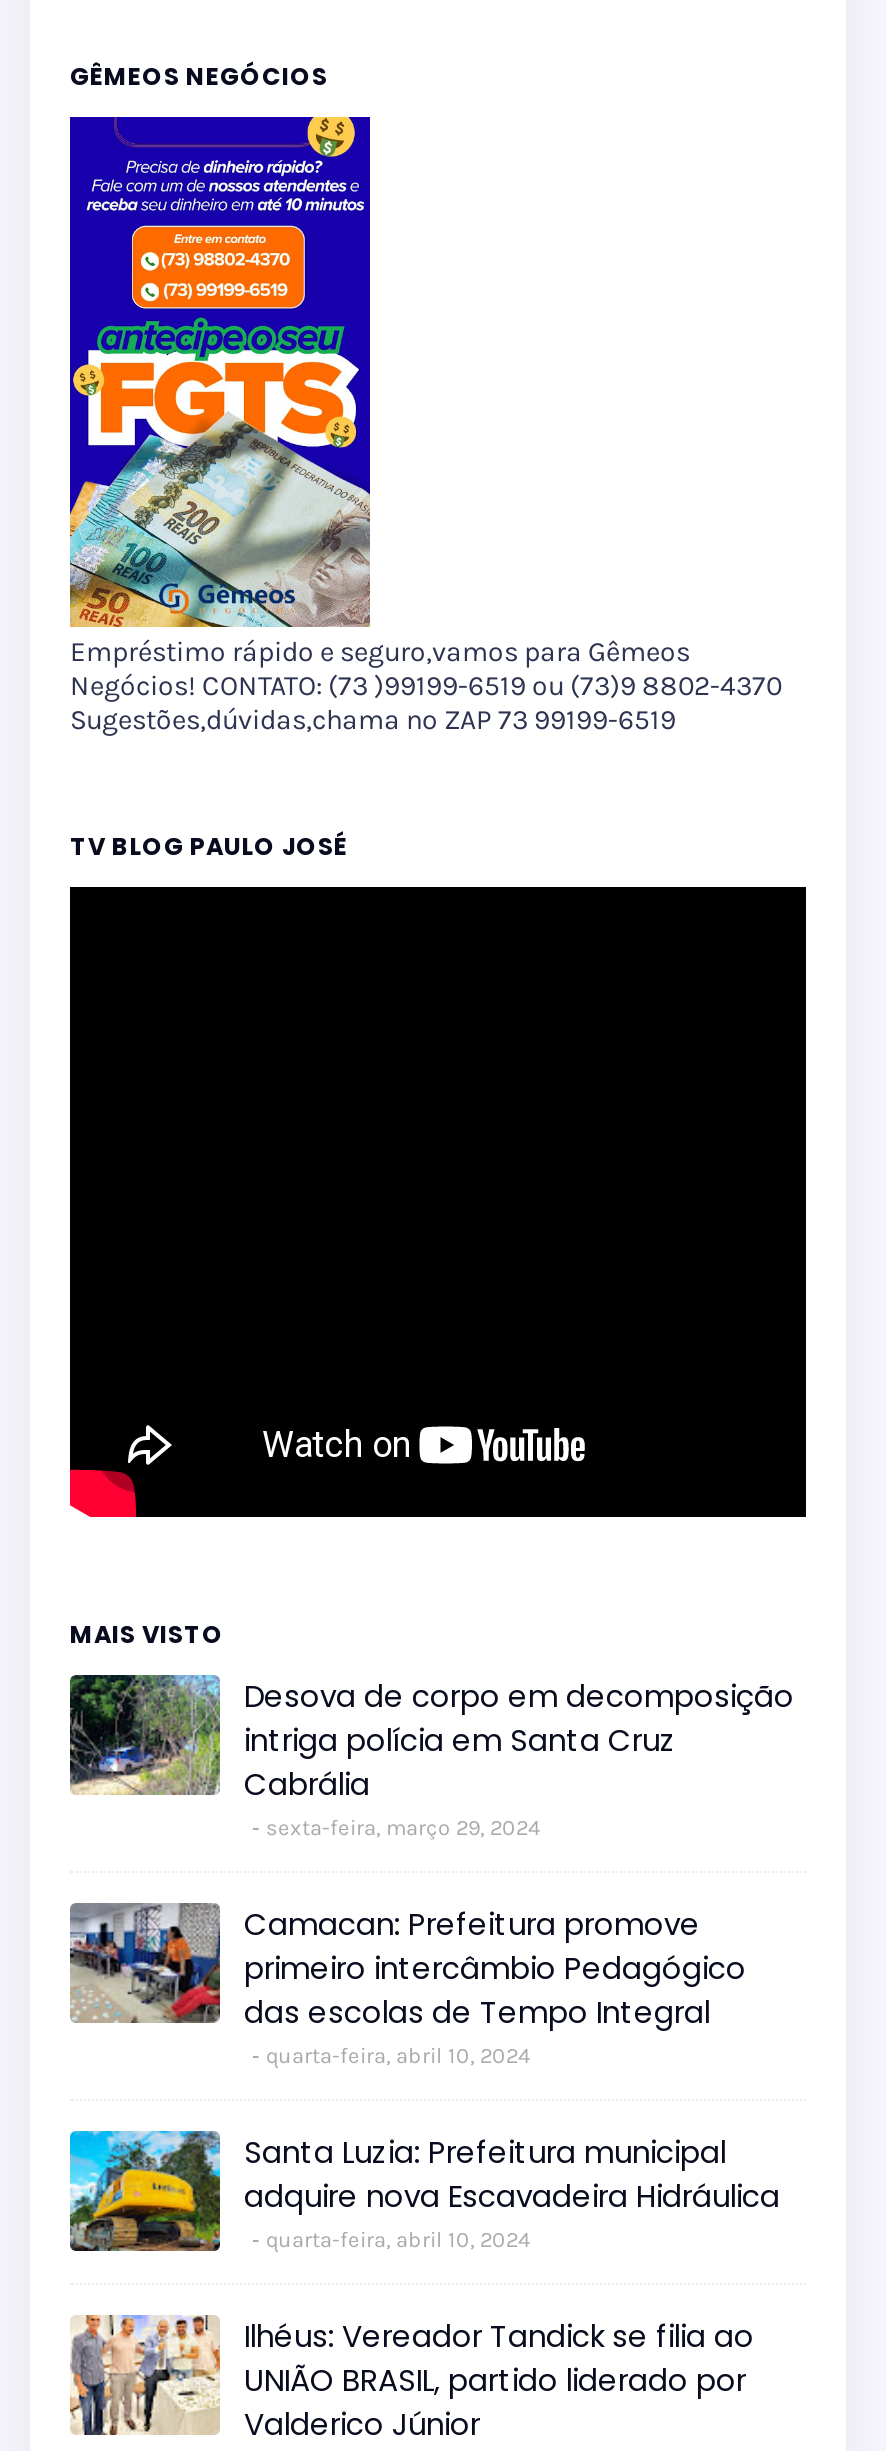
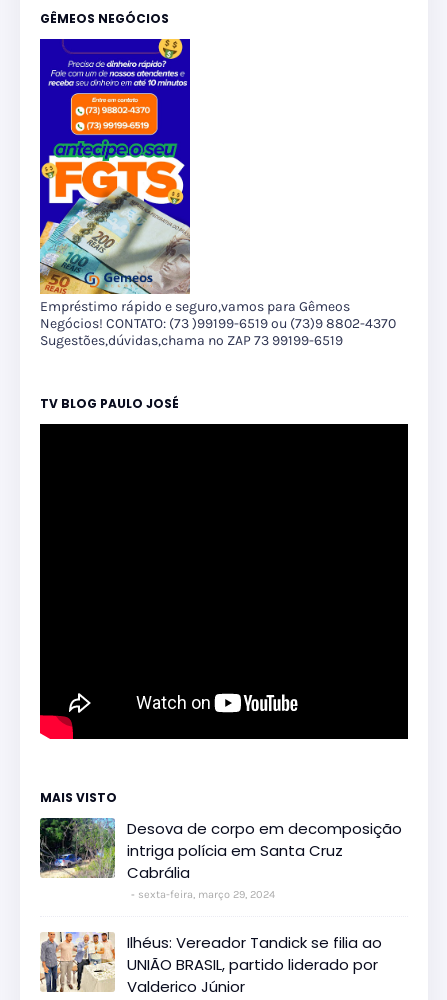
[70,1901,780,2253] [image] | Camacan: Prefeitura promove | primeiro intercâmbio Pedagógico | das escolas de Tempo Integral | quarta-feira, abril 10, 2024 | Santa Luzia: Prefeitura municipal | adquire nova Escavadeira Hidráulica | quarta-feira, abril 10, 2024 -> none
[68,2129,222,2253] [image] -> none

